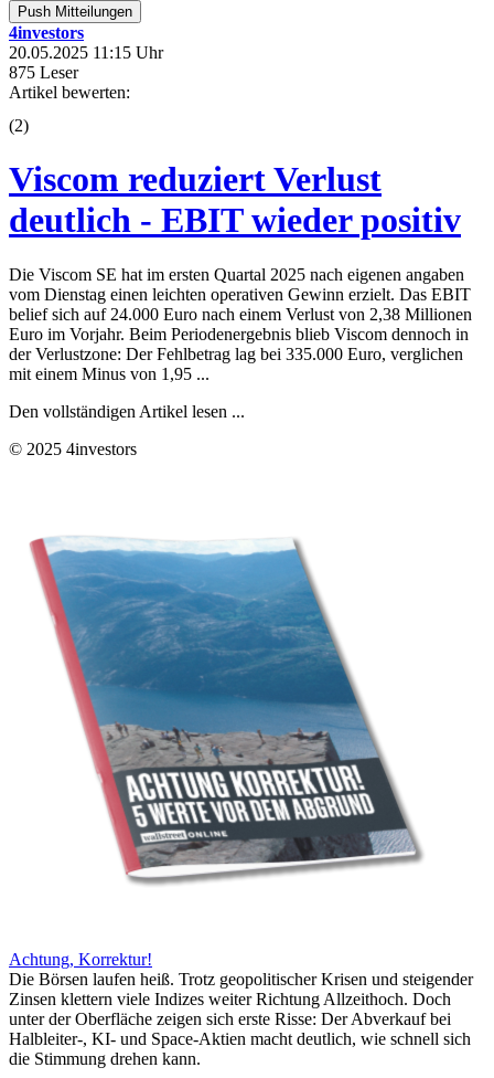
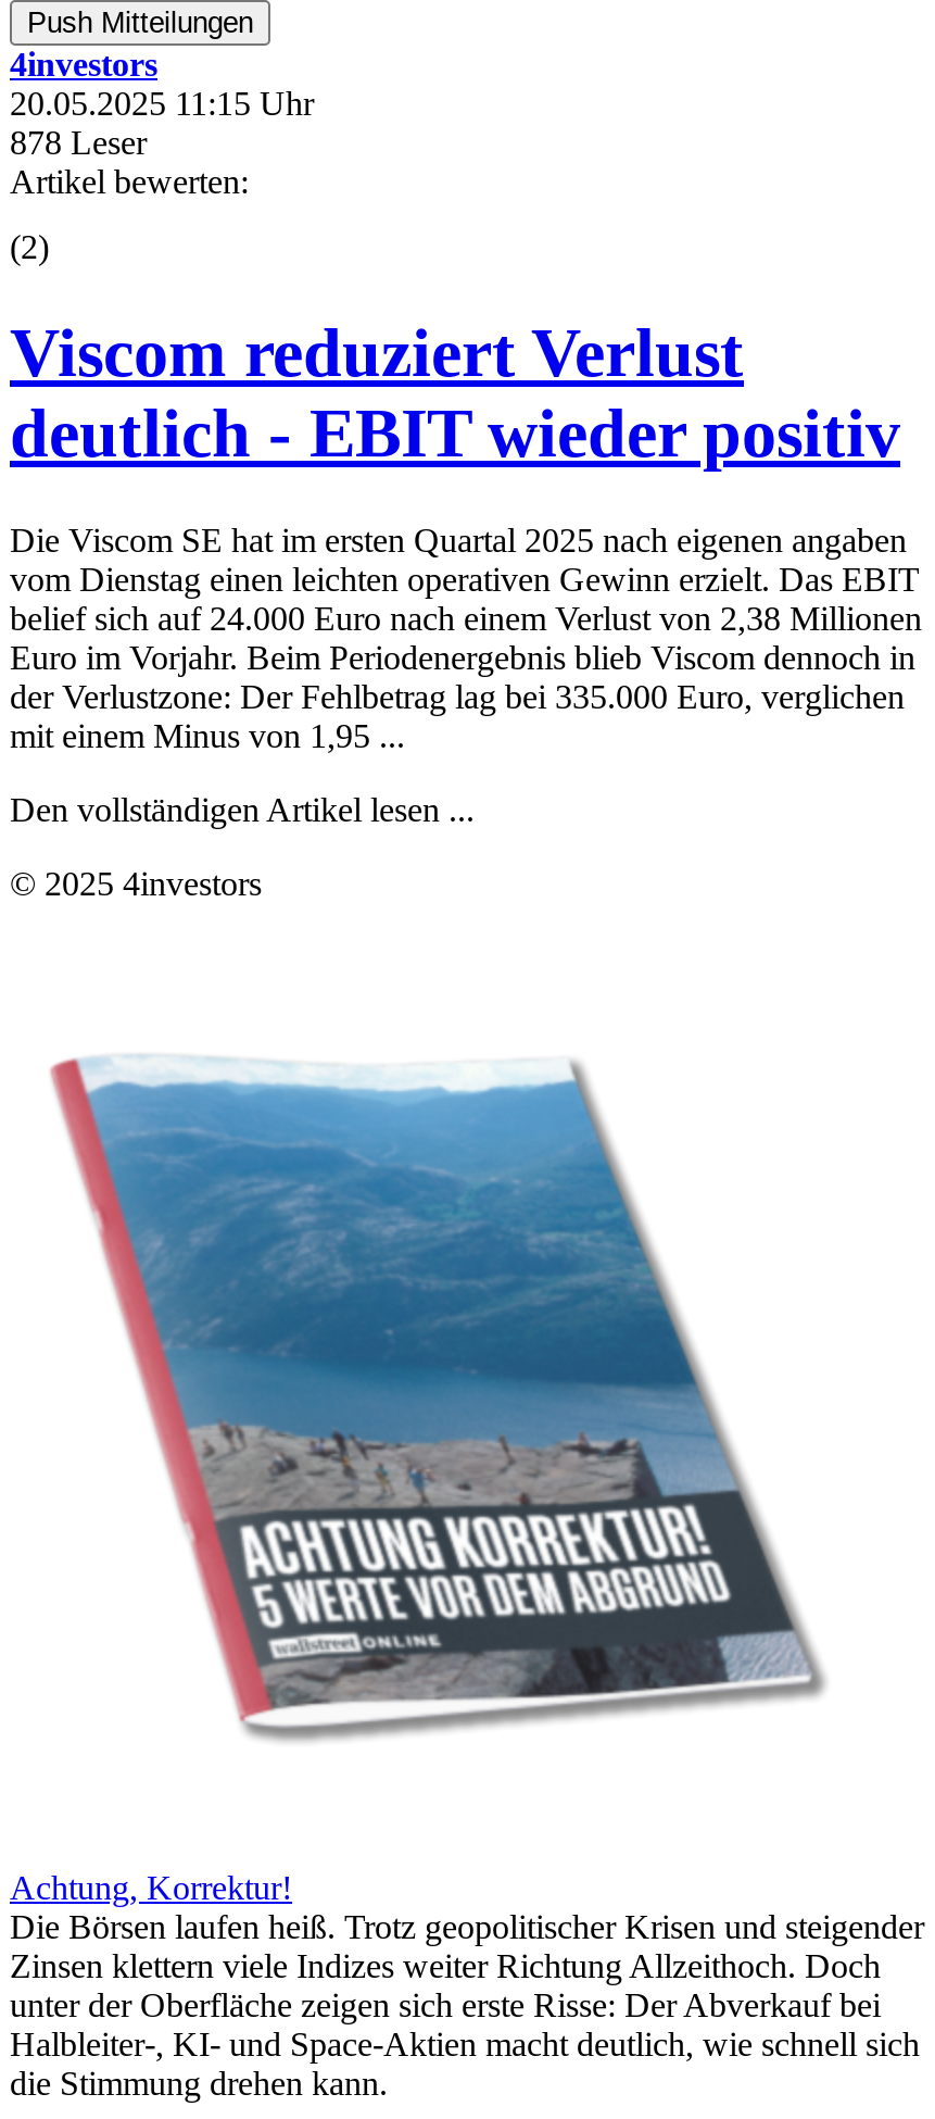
[9,63,78,82] 875 Leser -> [10,124,147,161] 878 Leser

